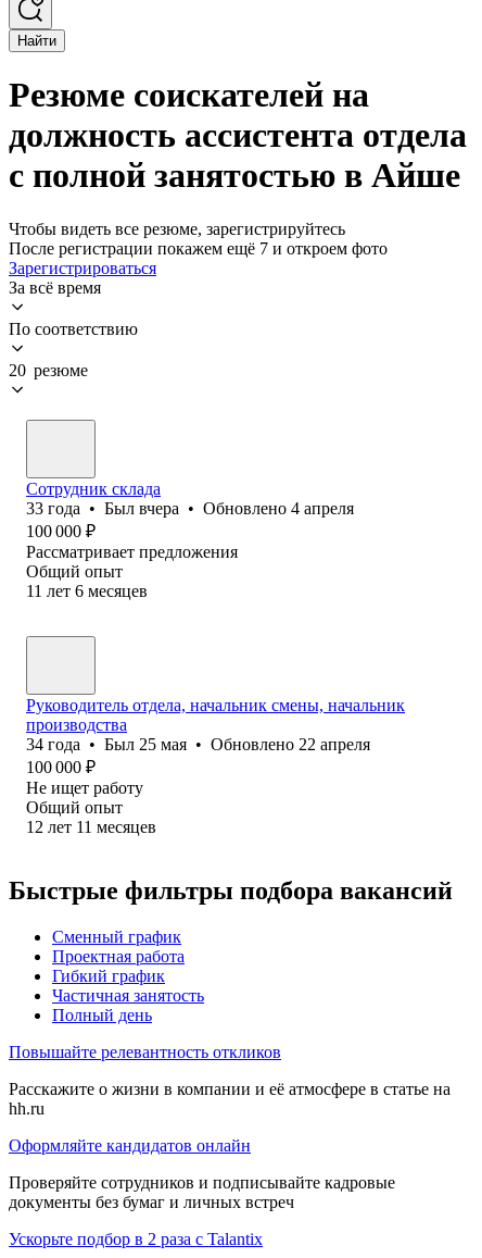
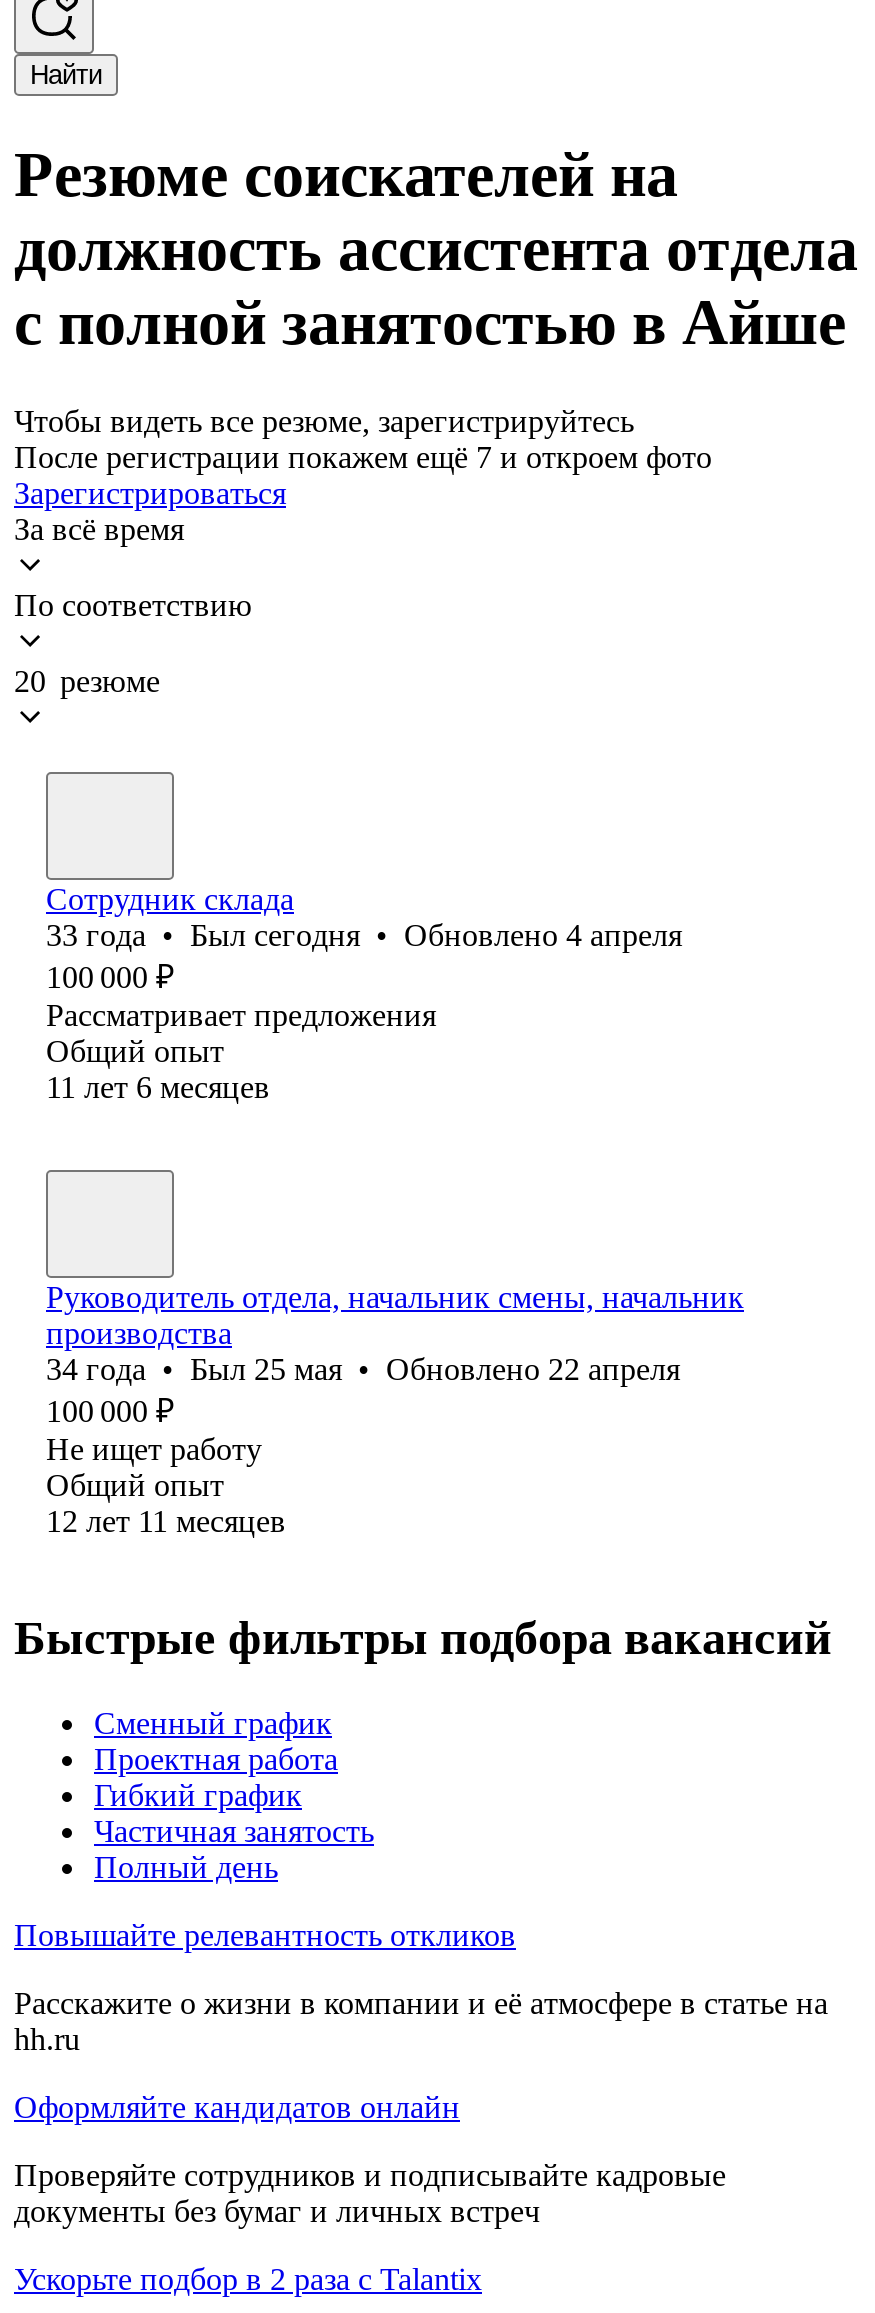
[26,499,354,517] 33 года • Был вчера • Обновлено 4 апреля -> [46,918,682,952] 33 года • Был сегодня • Обновлено 4 апреля

